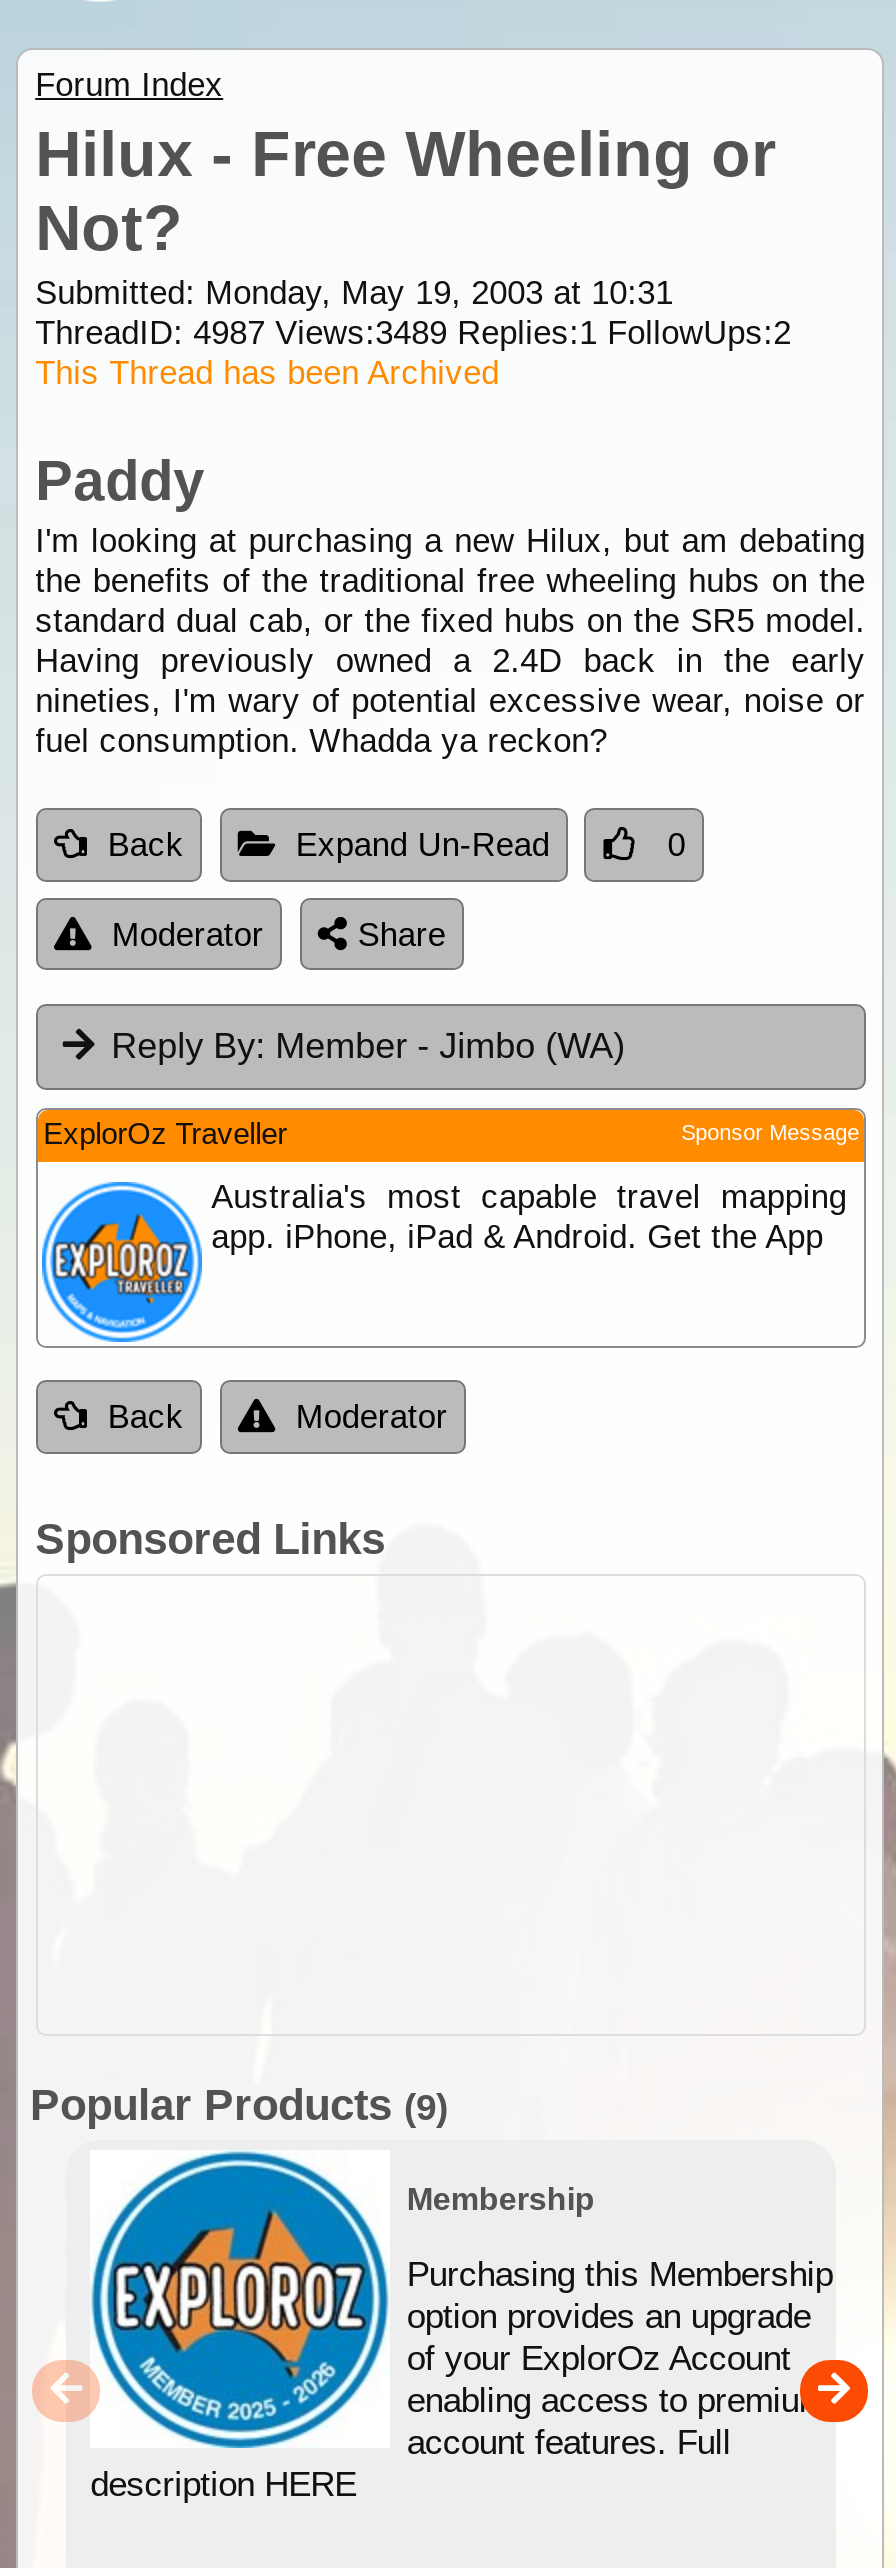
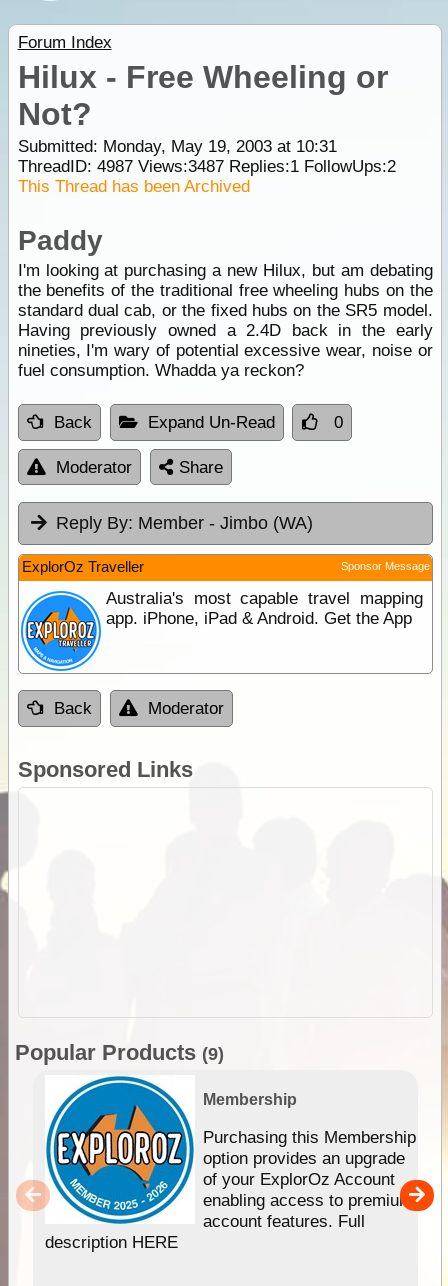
[35,314,791,352] ThreadID: 4987 Views:3489 Replies:1 FollowUps:2 -> [18,157,396,176] ThreadID: 4987 Views:3487 Replies:1 FollowUps:2

